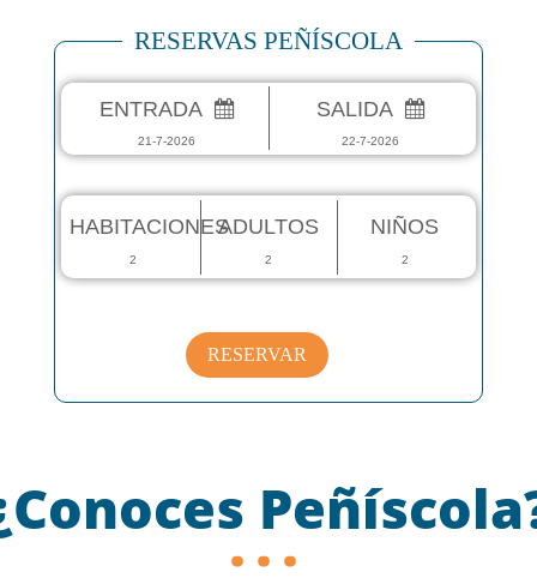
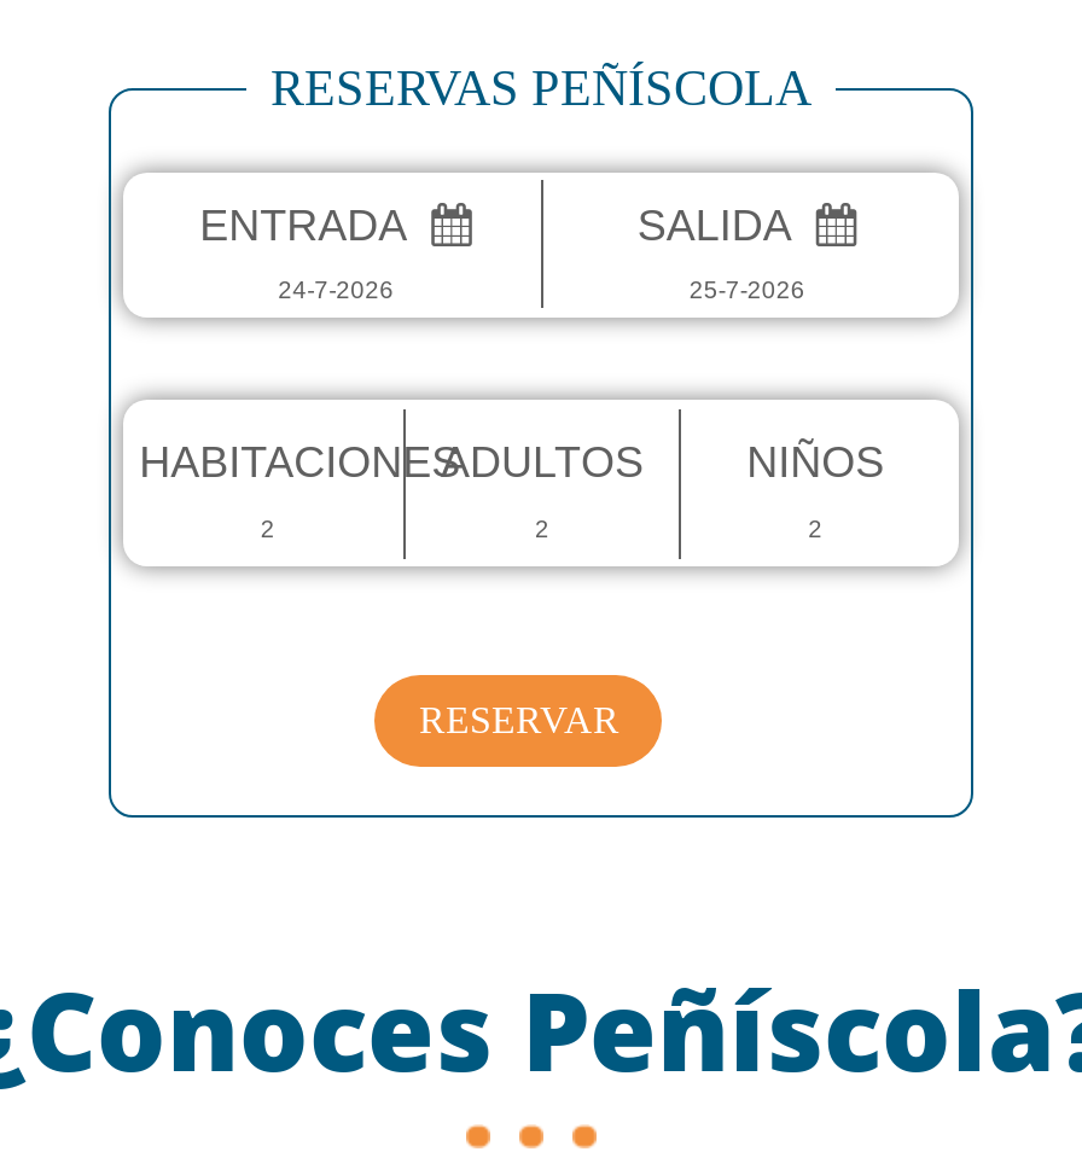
[138,135,196,148] 21-7-2026 -> [278,278,394,304] 24-7-2026
[342,135,400,148] 22-7-2026 -> [689,278,805,304] 25-7-2026

